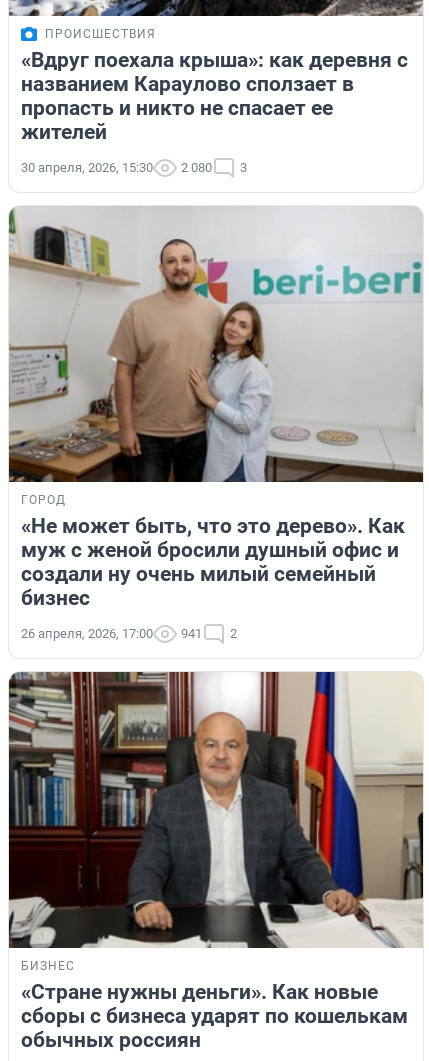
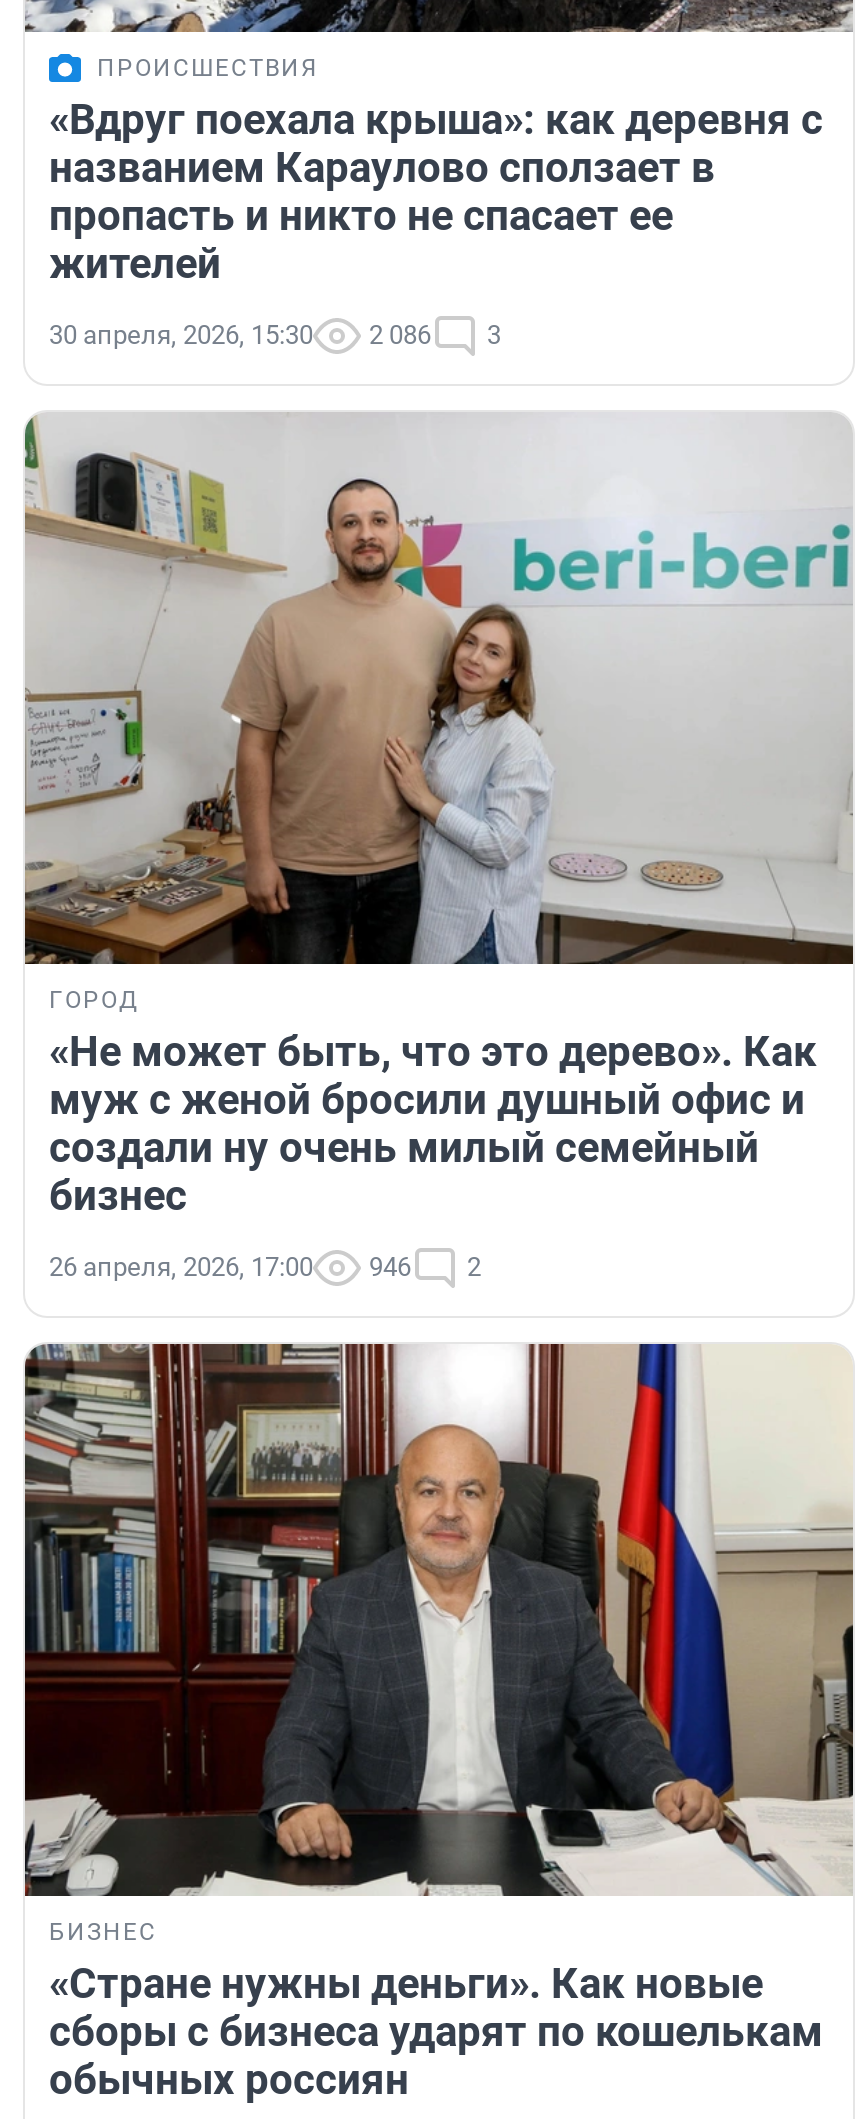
[21,160,247,175] 30 апреля, 2026, 15:30 2 080 3 -> [49,320,501,350] 30 апреля, 2026, 15:30 2 086 3
[21,626,237,641] 26 апреля, 2026, 17:00 941 2 -> [49,1252,481,1282] 26 апреля, 2026, 17:00 946 2

